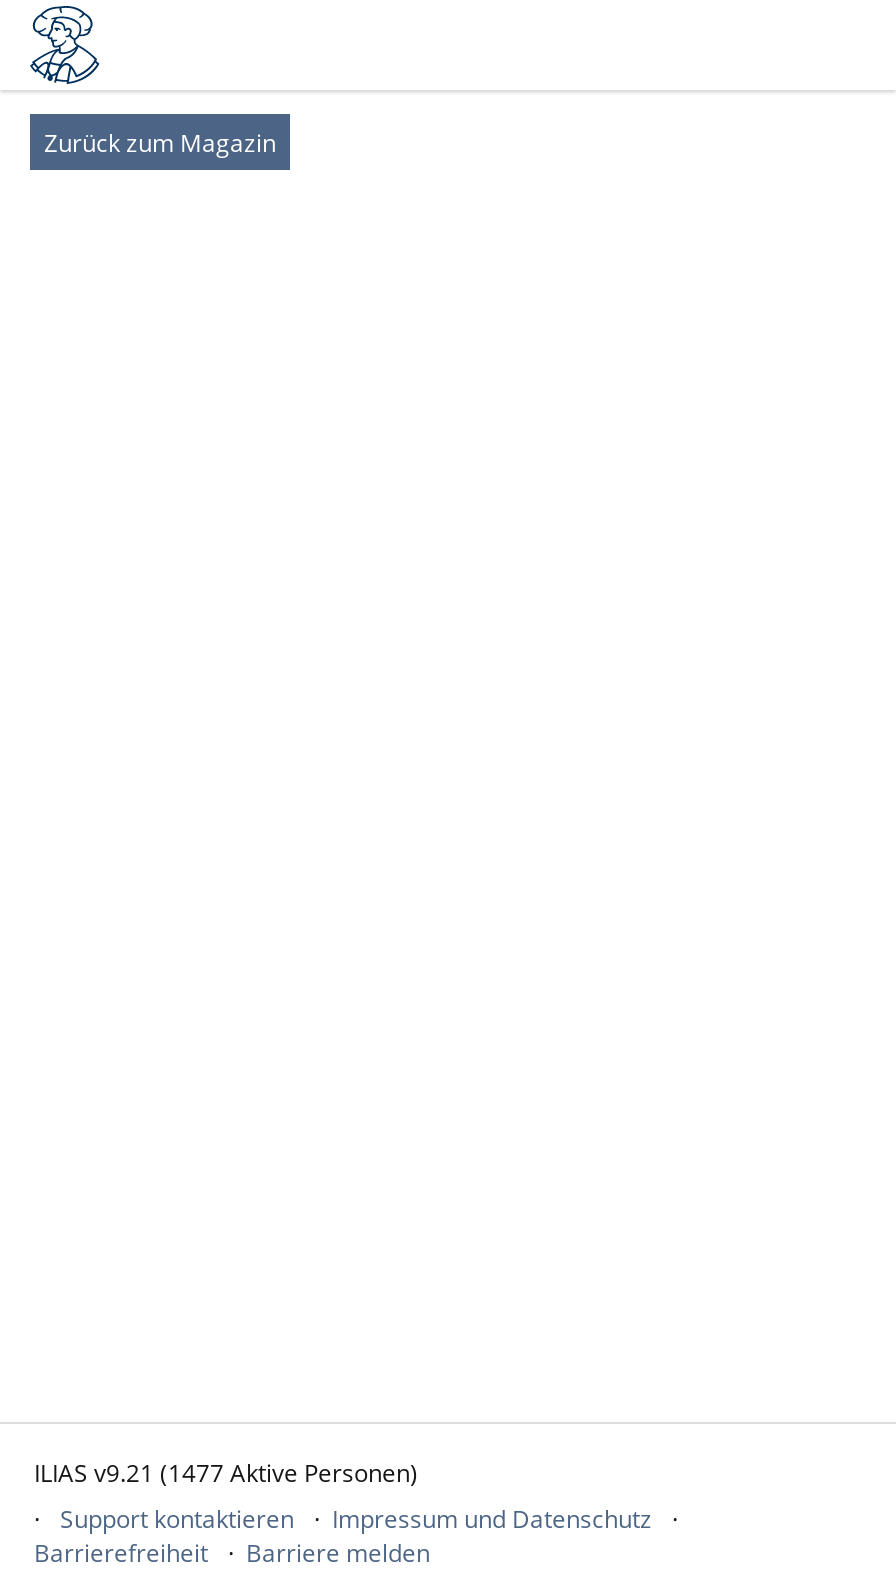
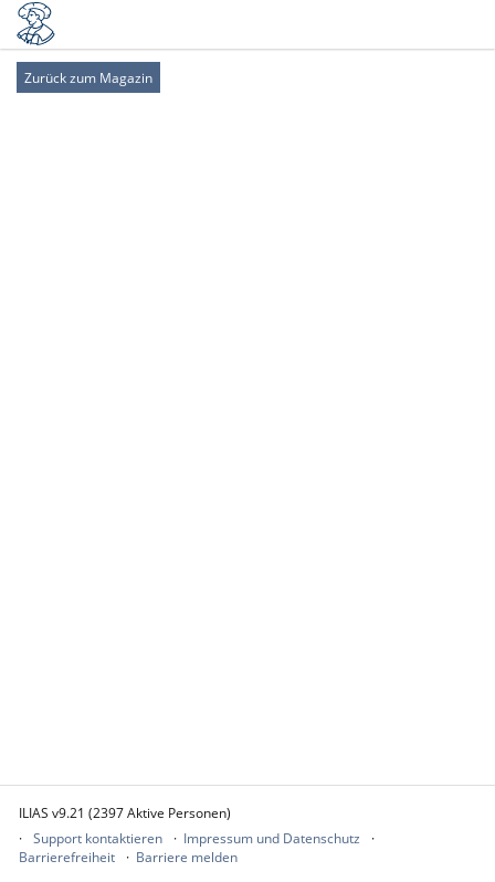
[34,1456,418,1490] ILIAS v9.21 (1477 Aktive Personen) -> [19,804,231,822] ILIAS v9.21 (2397 Aktive Personen)

